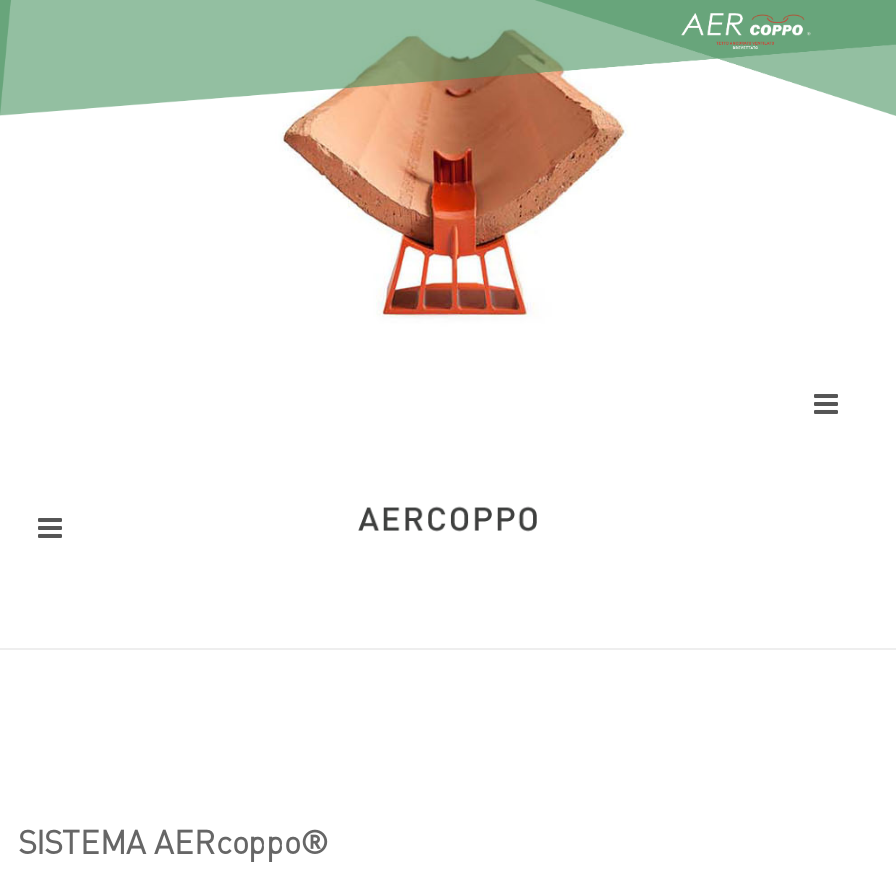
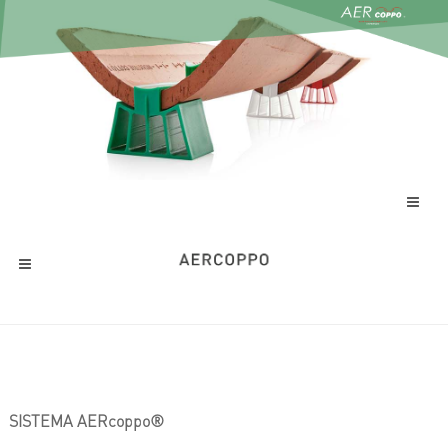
[114,36,730,326] [image] -> [56,18,367,163] [image]

